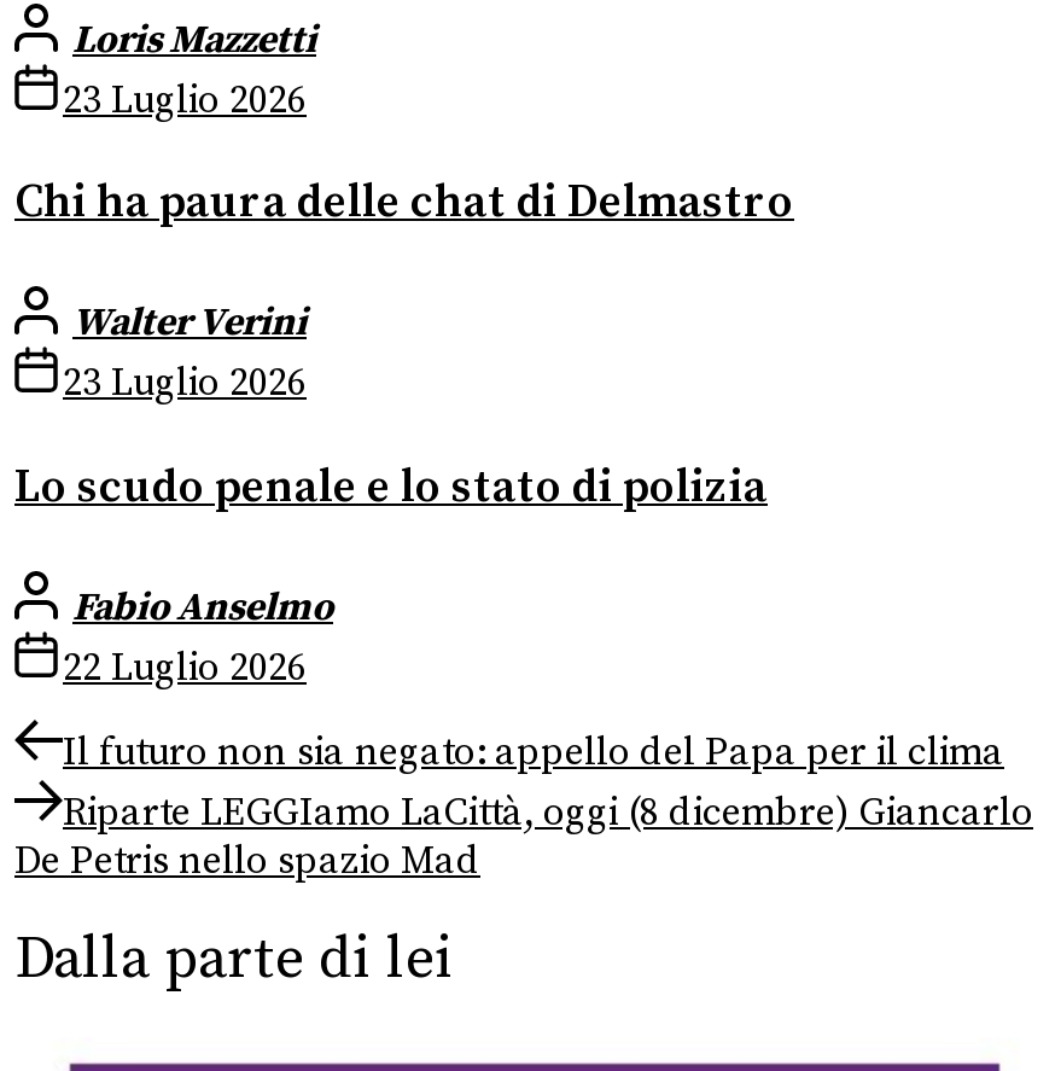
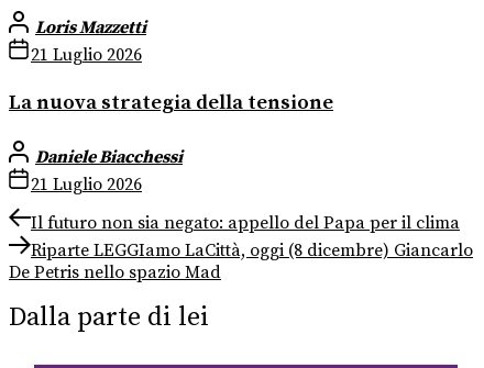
[14,75,794,691] 23 Luglio 2026 | Chi ha paura delle chat di Delmastro | Walter Verini | 23 Luglio 2026 | Lo scudo penale e lo stato di polizia | Fabio Anselmo | 22 Luglio 2026 -> [9,44,333,195] 21 Luglio 2026 | La nuova strategia della tensione | Daniele Biacchessi | 21 Luglio 2026

